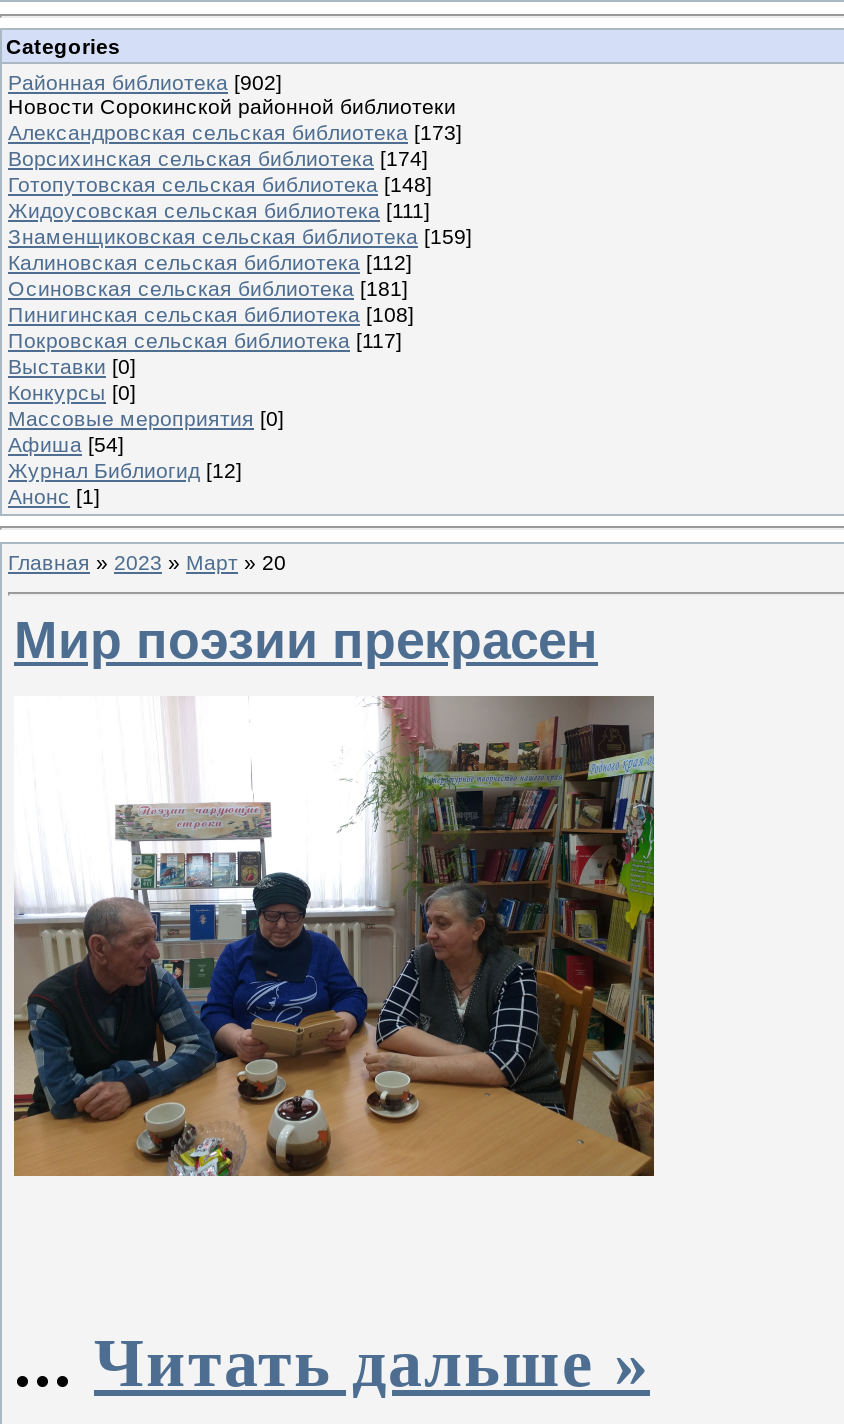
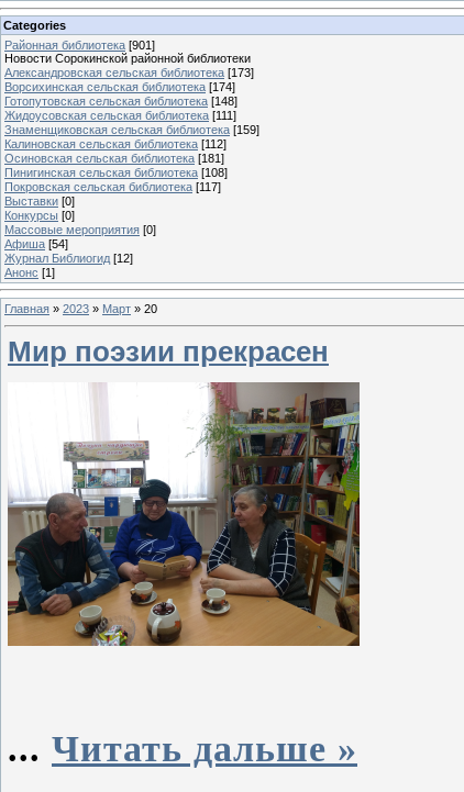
[8,70,282,94] Районная библиотека [902] -> [4,38,155,52] Районная библиотека [901]

